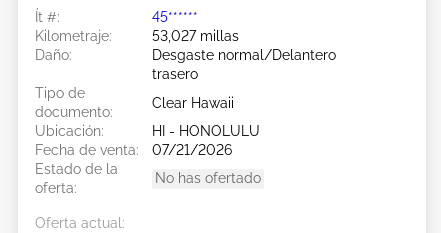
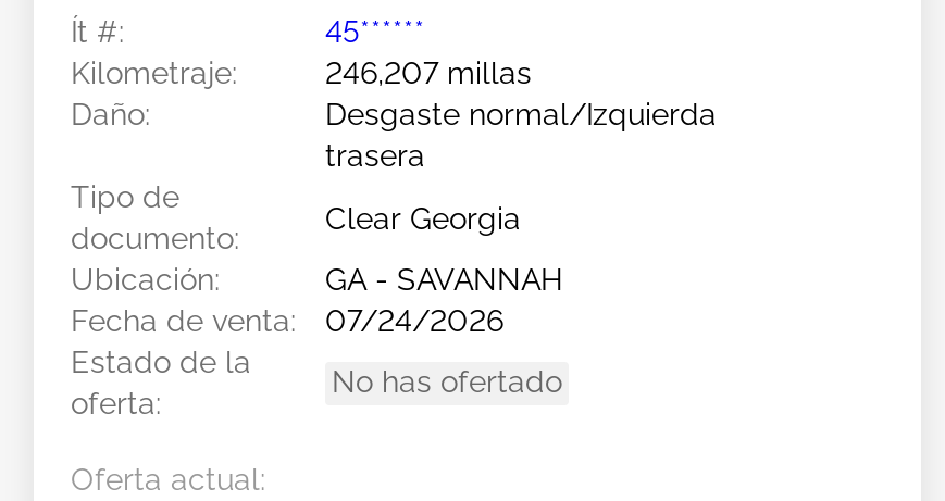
[152,28,239,44] 53,027 millas -> [325,56,532,91] 246,207 millas
[152,47,336,82] Desgaste normal/Delantero | trasero -> [325,97,717,173] Desgaste normal/Izquierda | trasera
[152,95,234,111] Clear Hawaii -> [325,200,521,235] Clear Georgia
[152,123,260,139] HI - HONOLULU -> [325,262,562,297] GA - SAVANNAH
[35,142,232,158] Fecha de venta: 07/21/2026 -> [71,304,503,338] Fecha de venta: 07/24/2026

